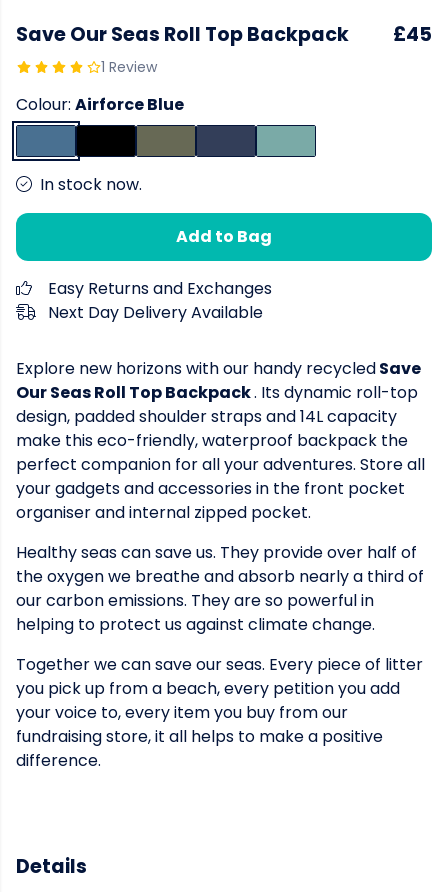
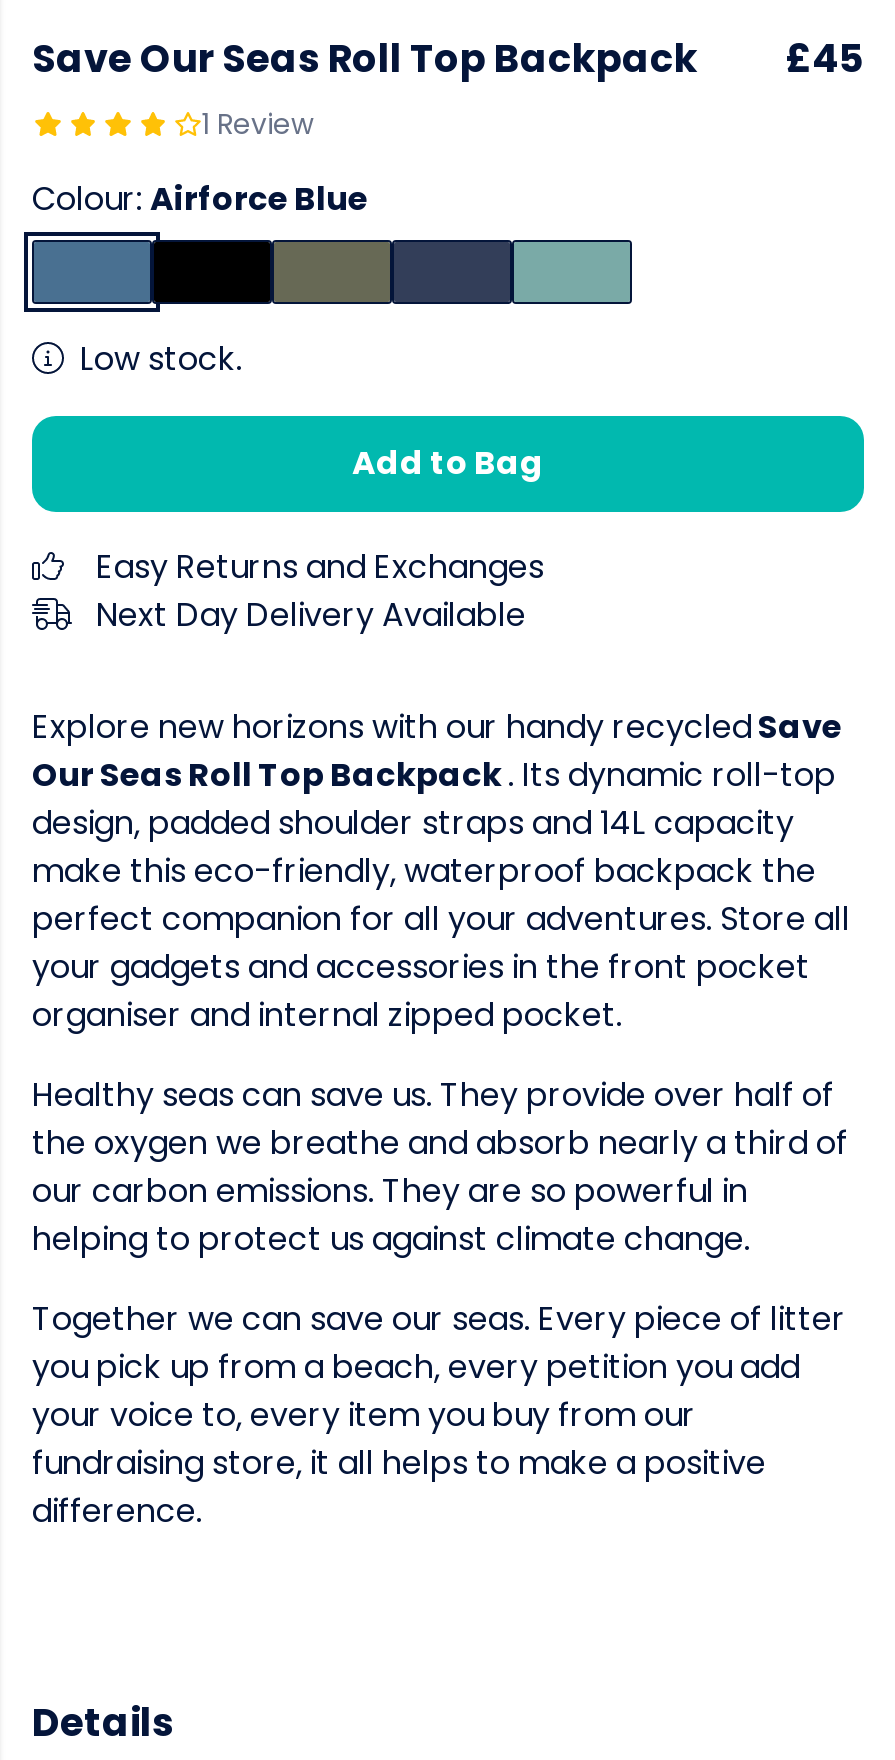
[40,173,142,196] In stock now. -> [80,336,242,382] Low stock.

